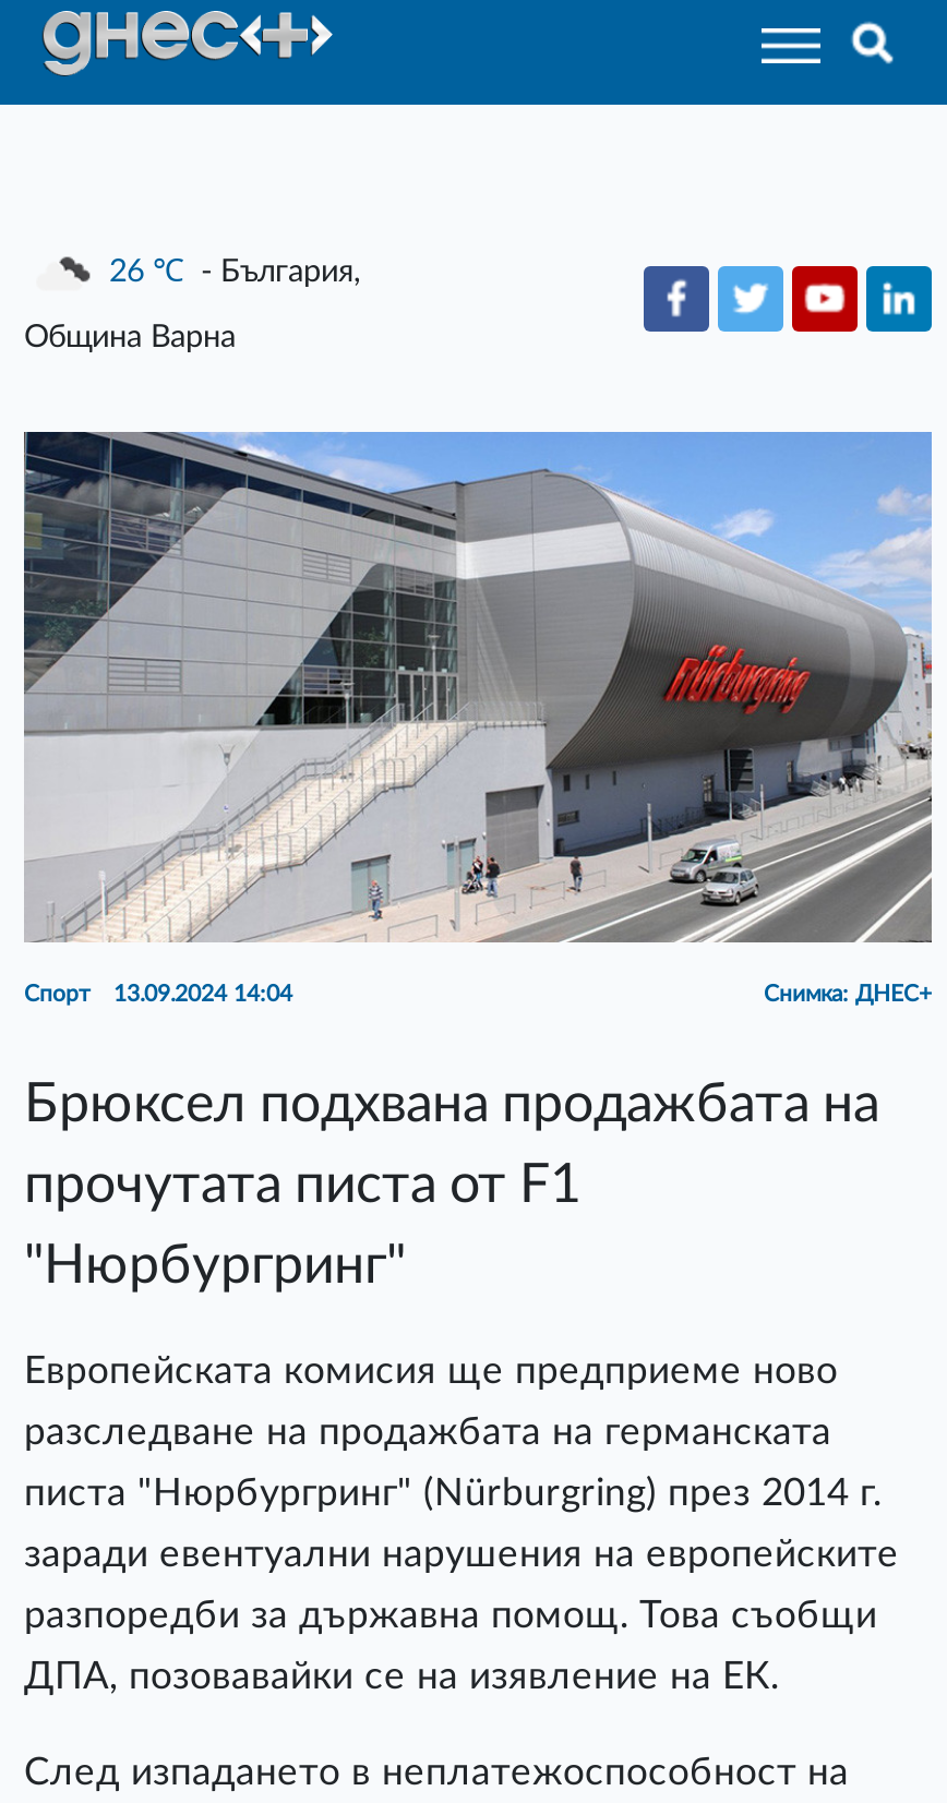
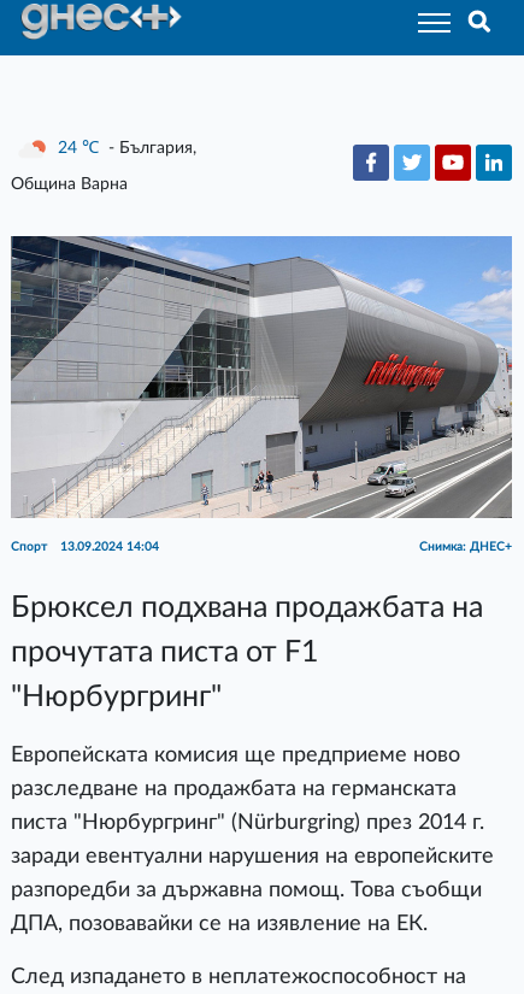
[109,255,360,288] 26 ℃ - България, -> [58,139,196,157] 24 ℃ - България,

